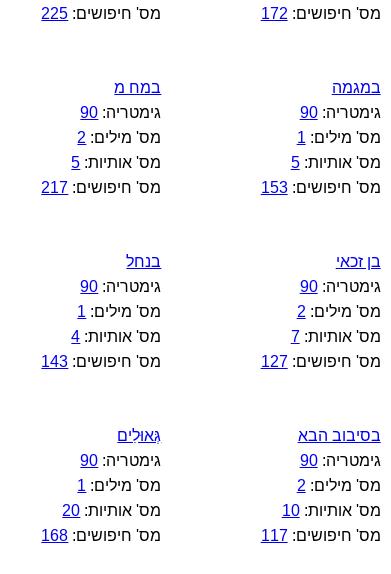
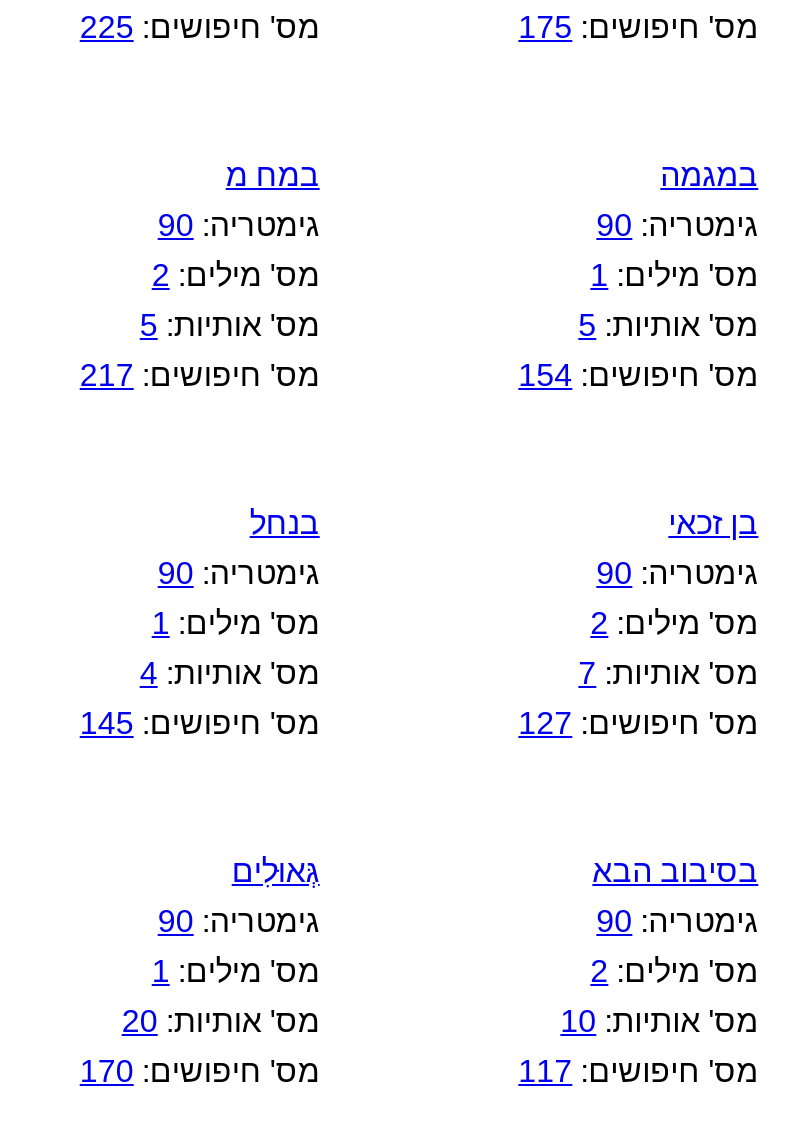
[261,5,381,22] מס' חיפושים: 172 -> [518,10,758,44] מס' חיפושים: 175
[261,179,381,196] מס' חיפושים: 153 -> [518,358,758,392] מס' חיפושים: 154
[41,353,161,370] מס' חיפושים: 143 -> [80,706,320,740] מס' חיפושים: 145
[41,527,161,544] מס' חיפושים: 168 -> [80,1054,320,1088] מס' חיפושים: 170

